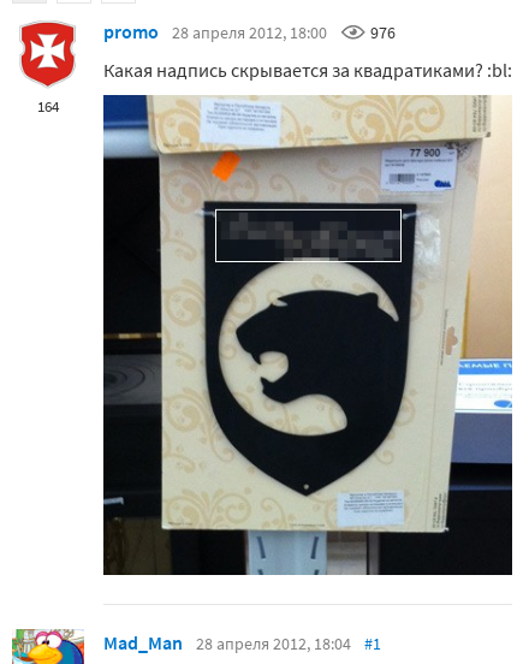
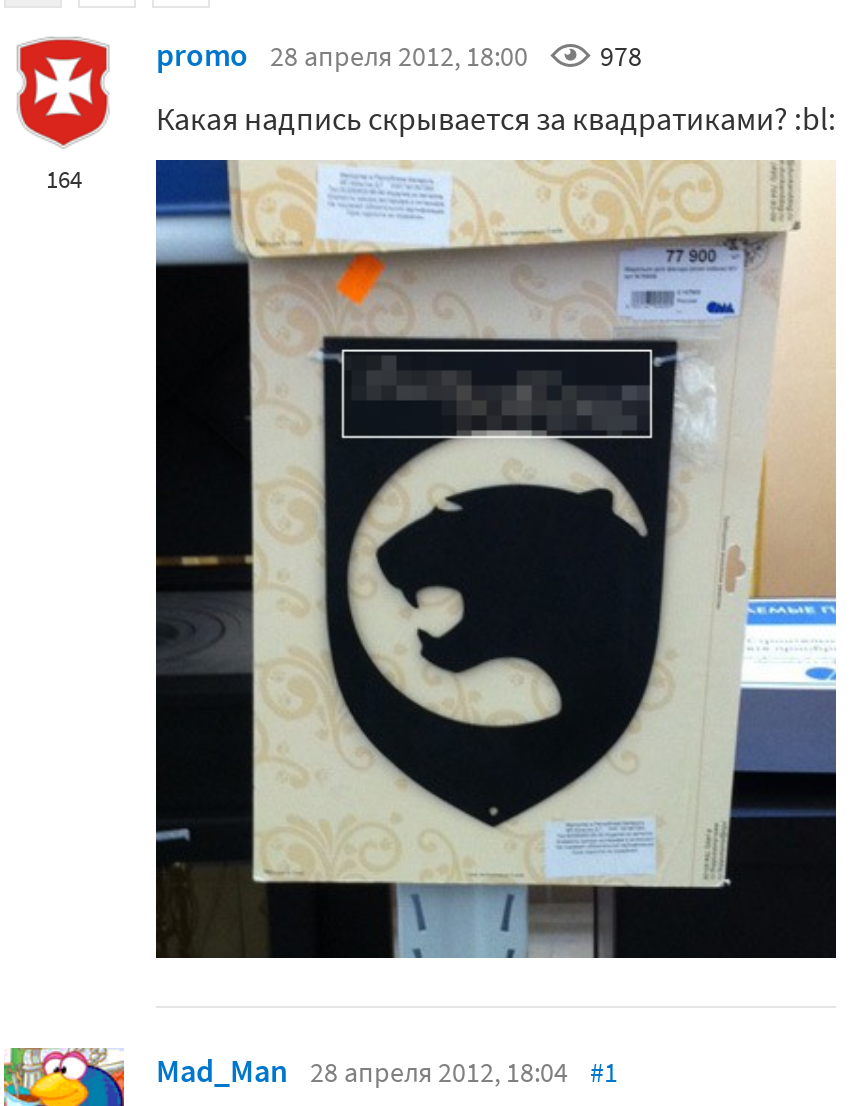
[103,19,396,43] promo 28 апреля 2012, 18:00 976 -> [156,34,642,74] promo 28 апреля 2012, 18:00 978

